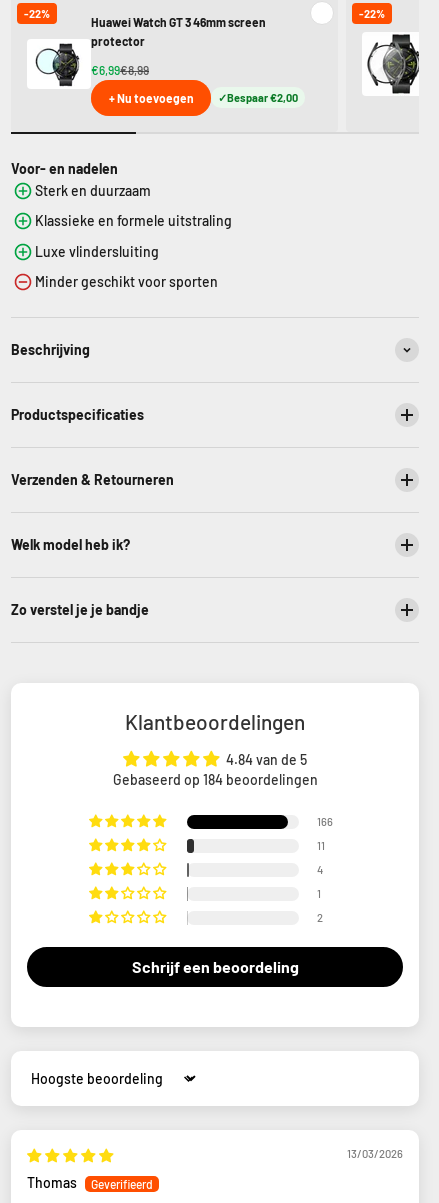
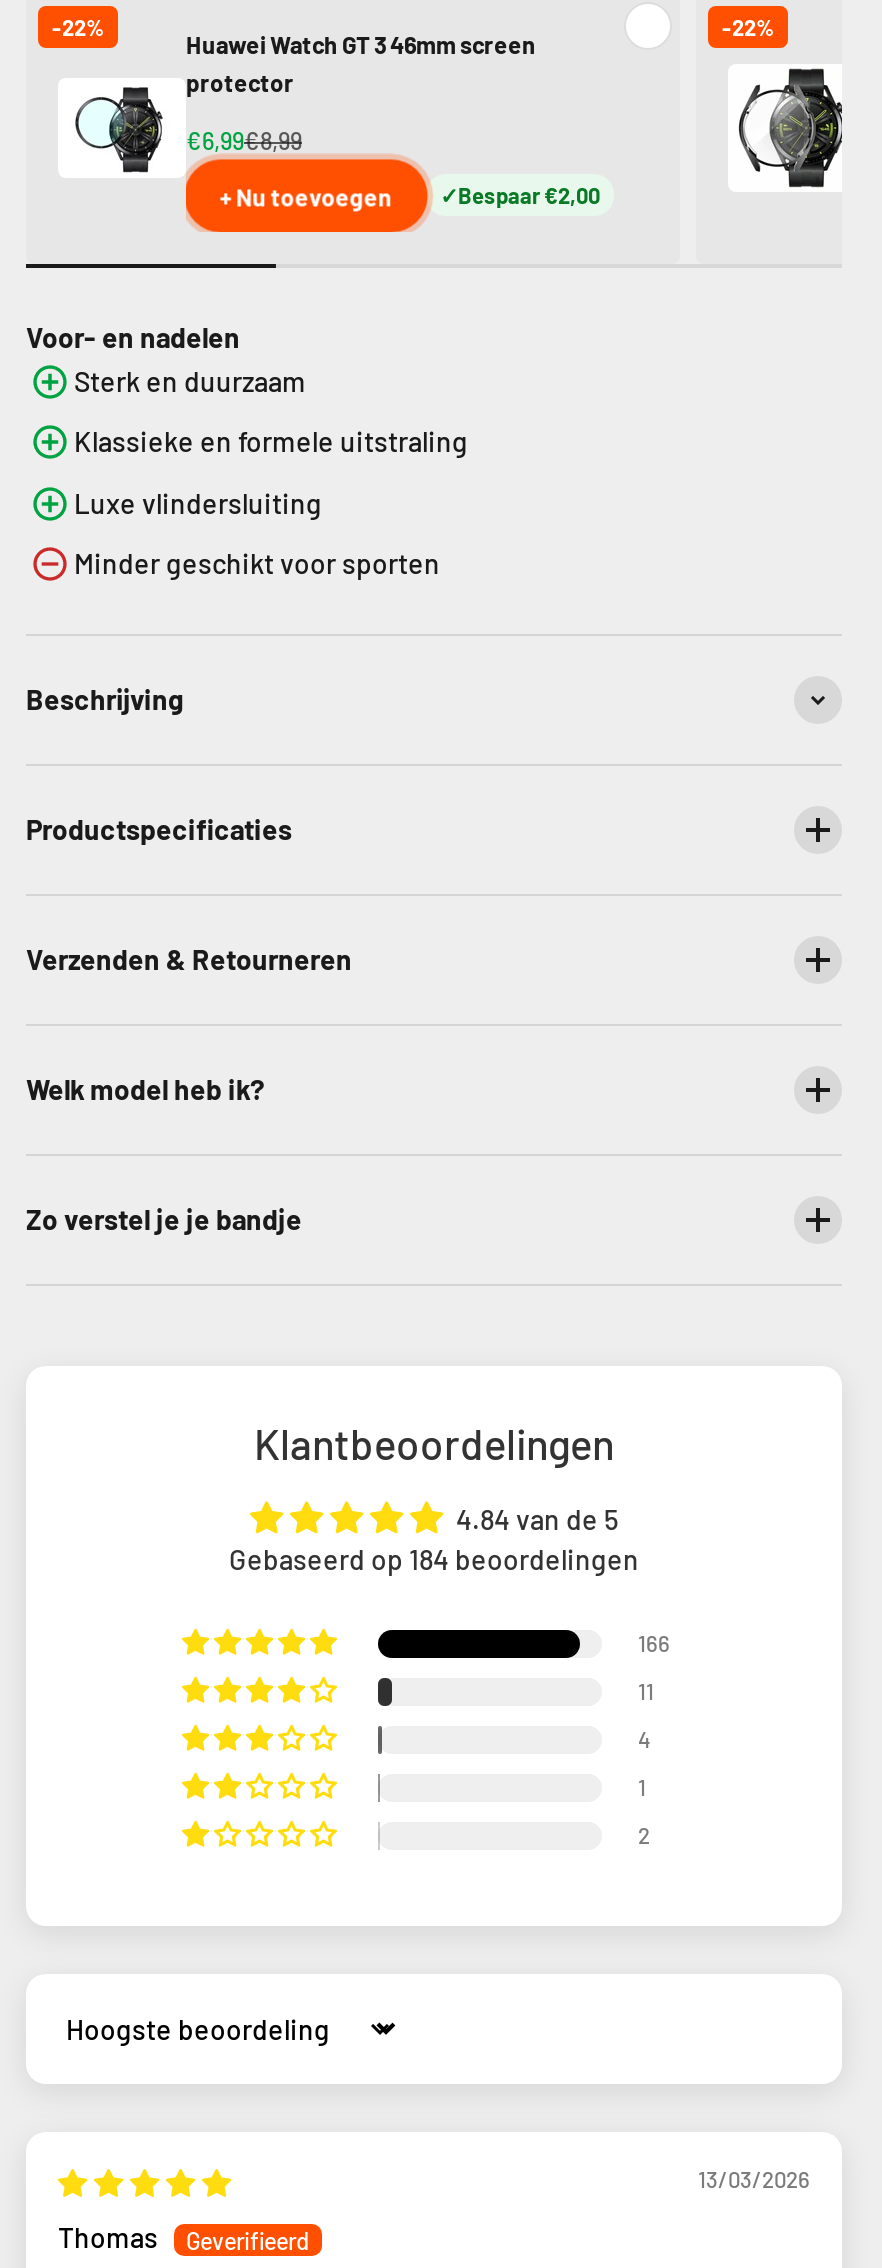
[131,957,298,976] Schrijf een beoordeling -> none

